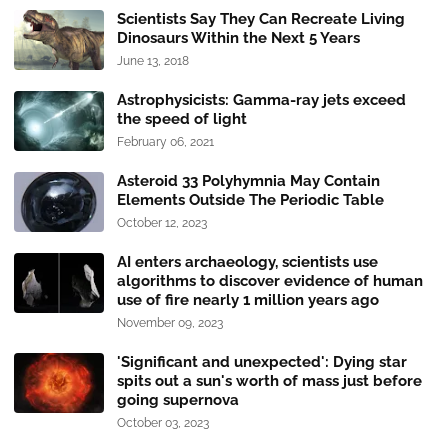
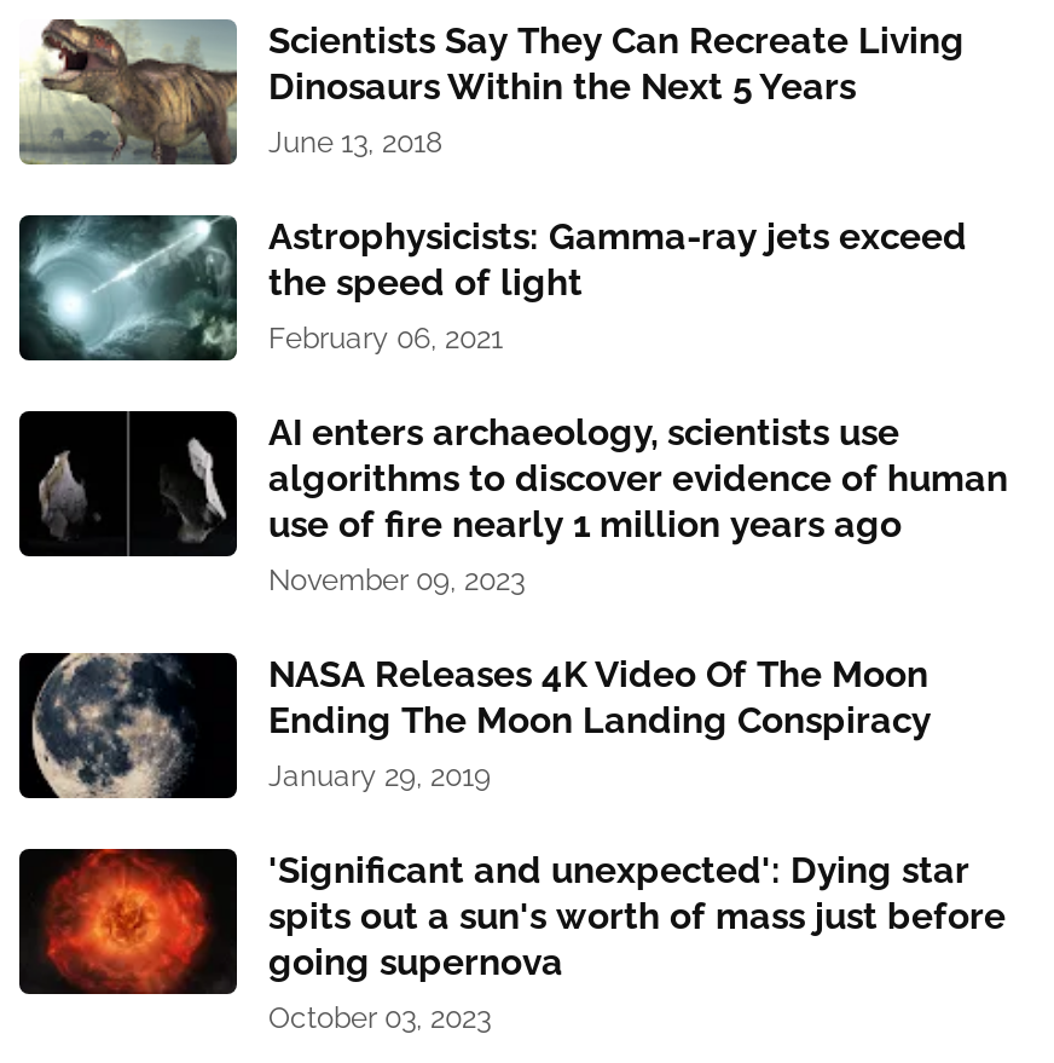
[15,172,384,232] [image] | Asteroid 33 Polyhymnia May Contain | Elements Outside The Periodic Table | October 12, 2023 -> none
moved [71,253,423,330] -> [157,412,1008,598]: [image] | AI enters archaeology, scientists use | algorithms to discover evidence of human | use of fire nearly 1 million years ago | November 09, 2023
none -> [31,653,931,801] [image] | NASA Releases 4K Video Of The Moon | Ending The Moon Landing Conspiracy | January 29, 2019

